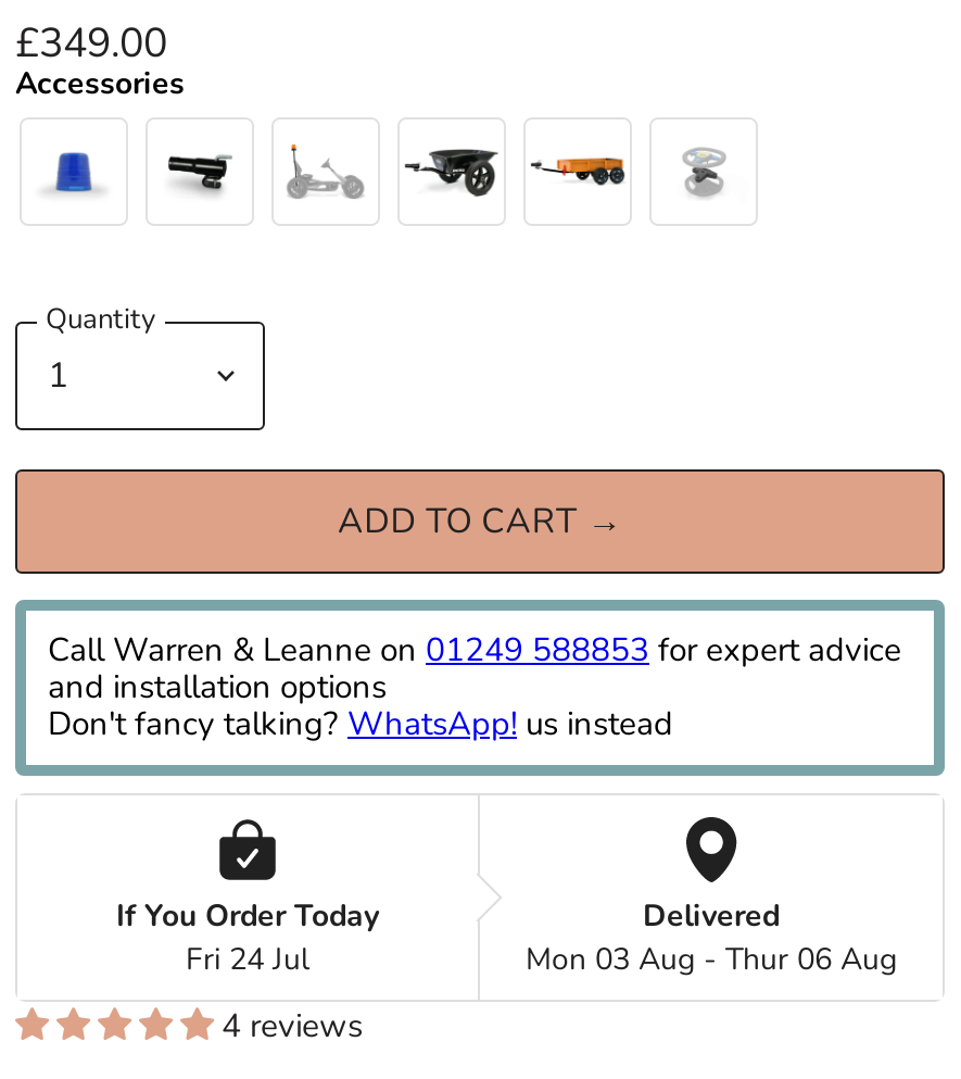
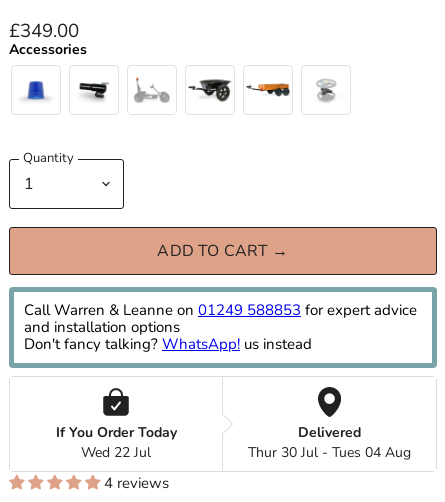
[186,938,309,979] Fri 24 Jul -> [81,442,151,461] Wed 22 Jul
[526,938,897,979] Mon 03 Aug - Thur 06 Aug -> [248,442,411,461] Thur 30 Jul - Tues 04 Aug

